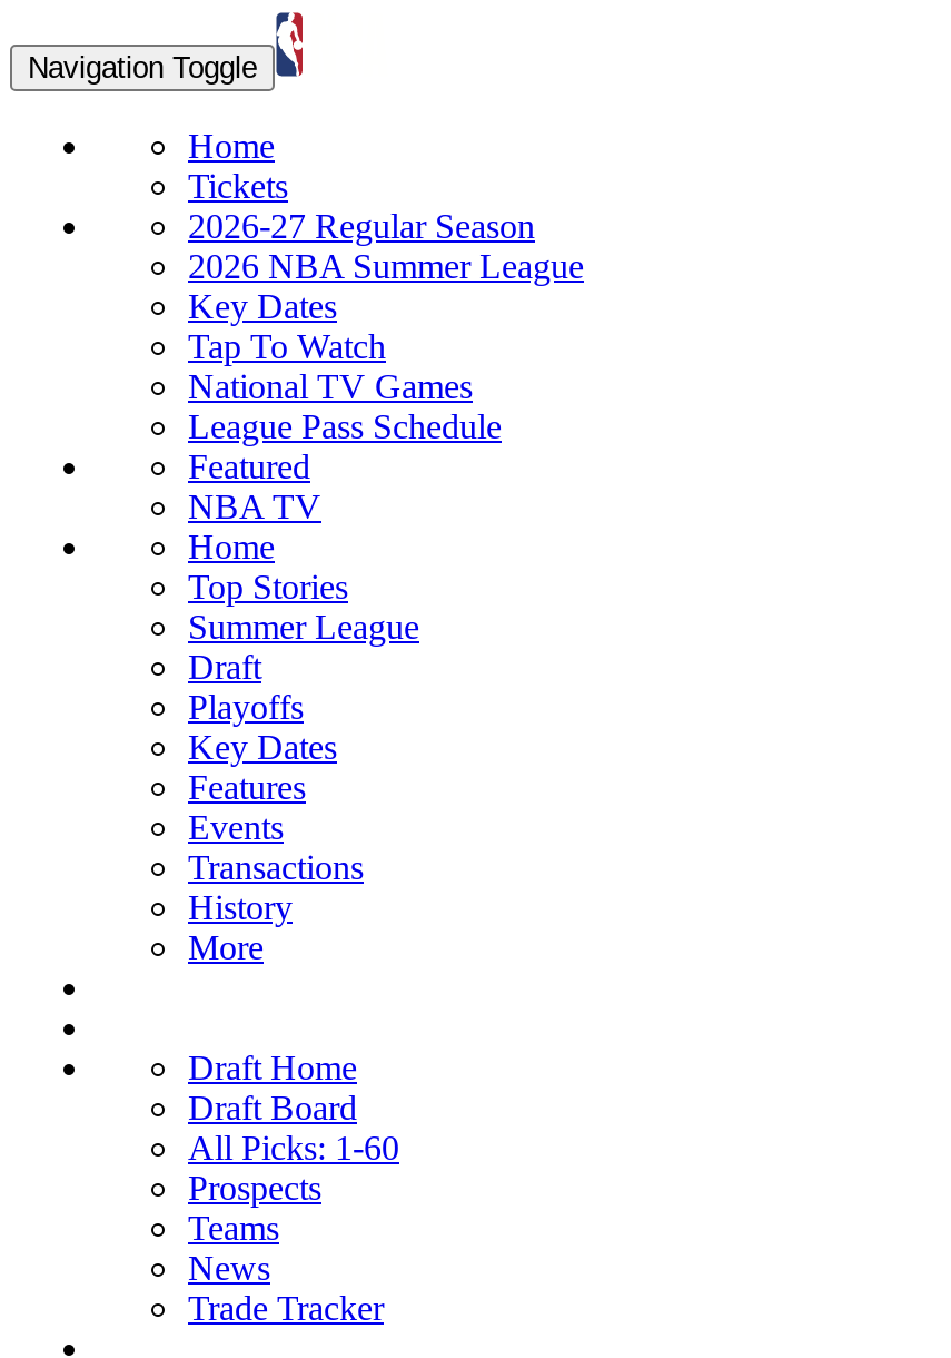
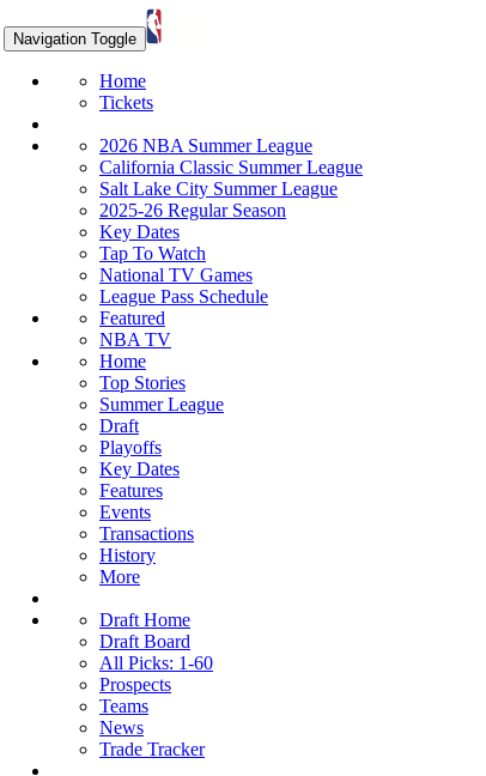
[188,207,535,245] 2026-27 Regular Season -> none
none -> [99,157,363,220] California Classic Summer League | Salt Lake City Summer League | 2025-26 Regular Season
moved [188,287,502,966] -> [99,222,268,587]: Key Dates | Tap To Watch | National TV Games | ... | History | More

